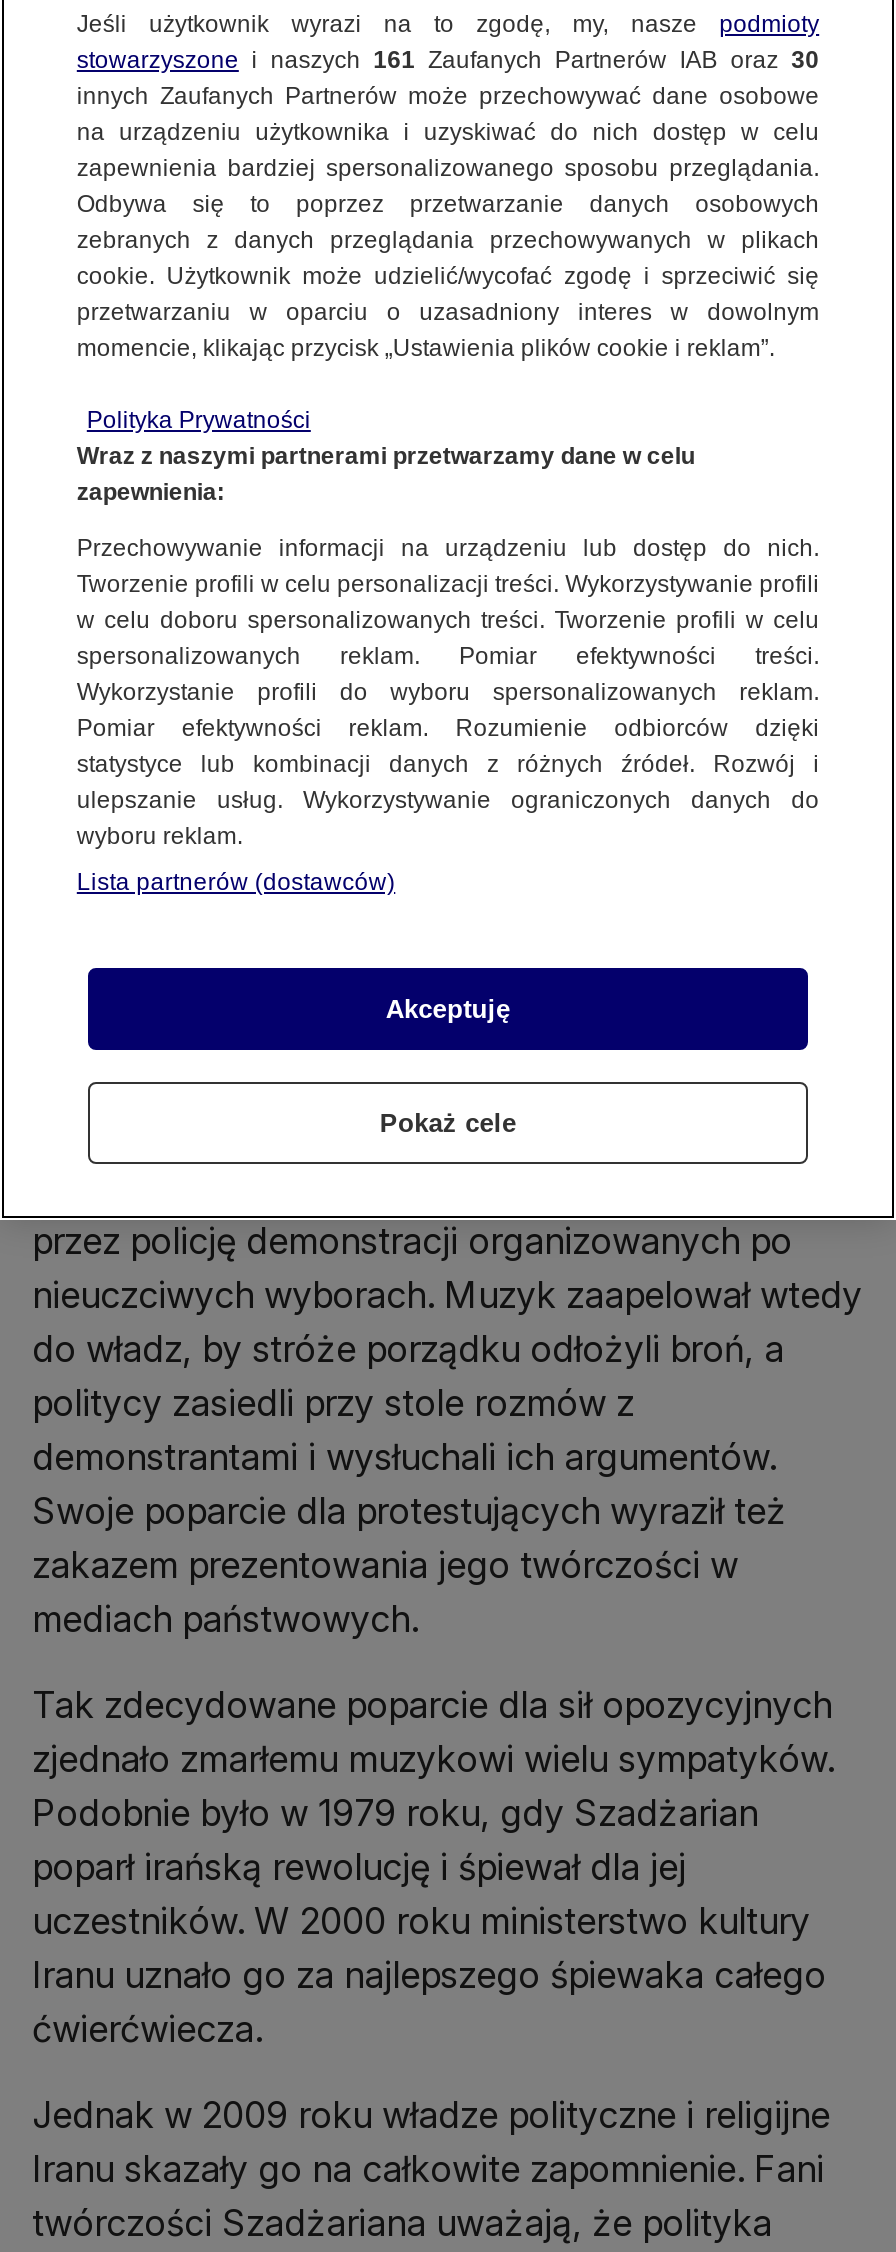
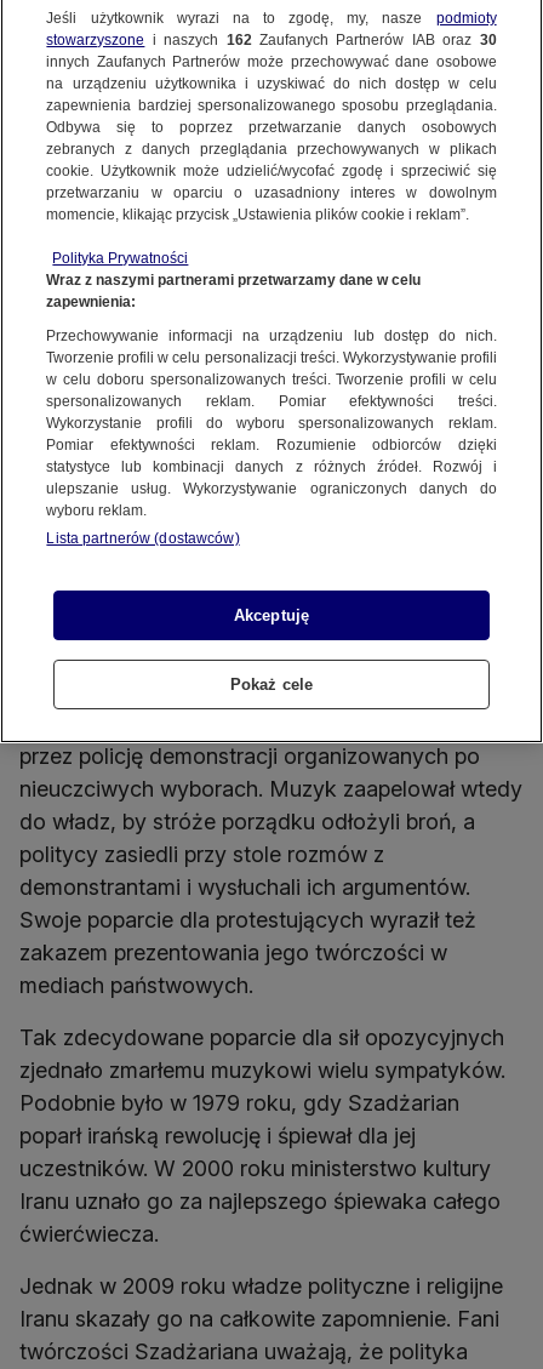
[77,46,819,74] stowarzyszone i naszych 161 Zaufanych Partnerów IAB oraz 30 -> [47,32,496,49] stowarzyszone i naszych 162 Zaufanych Partnerów IAB oraz 30

